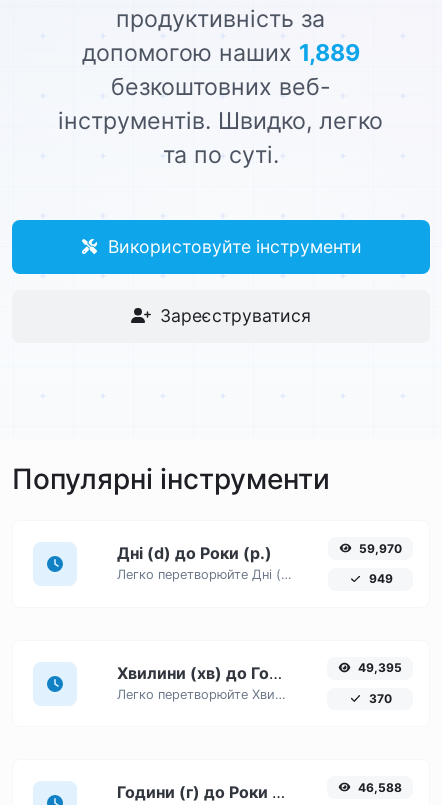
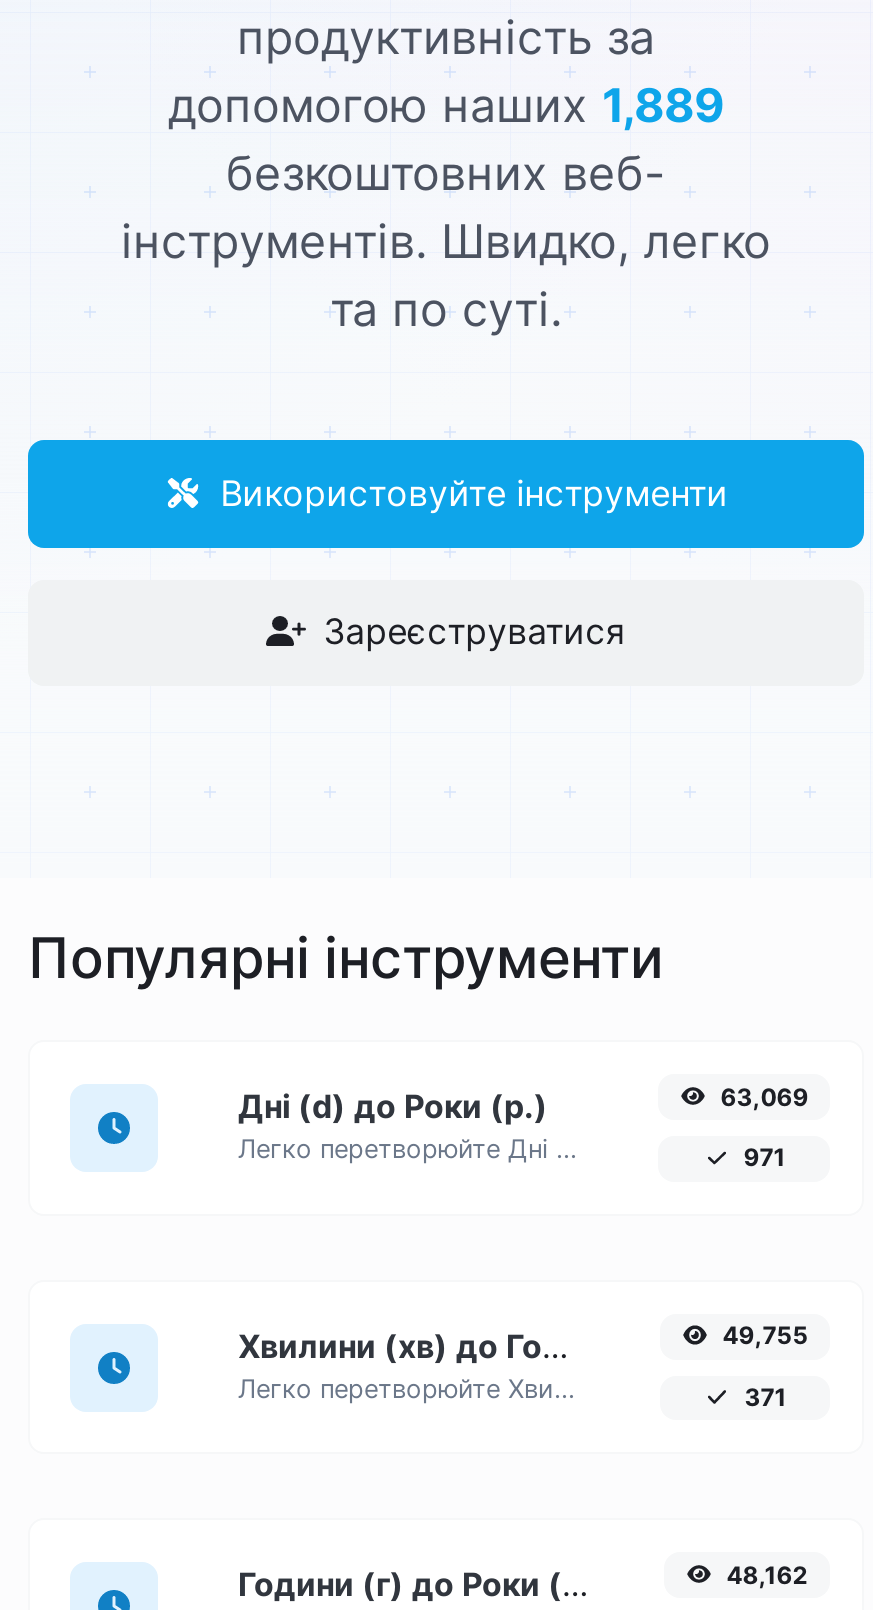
[356,541,402,556] 59,970 -> [714,1081,808,1111] 63,069
[366,571,393,586] 949 -> [737,1143,785,1173] 971
[355,660,402,675] 49,395 -> [716,1320,808,1350] 49,755
[366,691,392,706] 370 -> [738,1382,786,1412] 371
[355,780,402,795] 46,588 -> [720,1559,808,1589] 48,162

